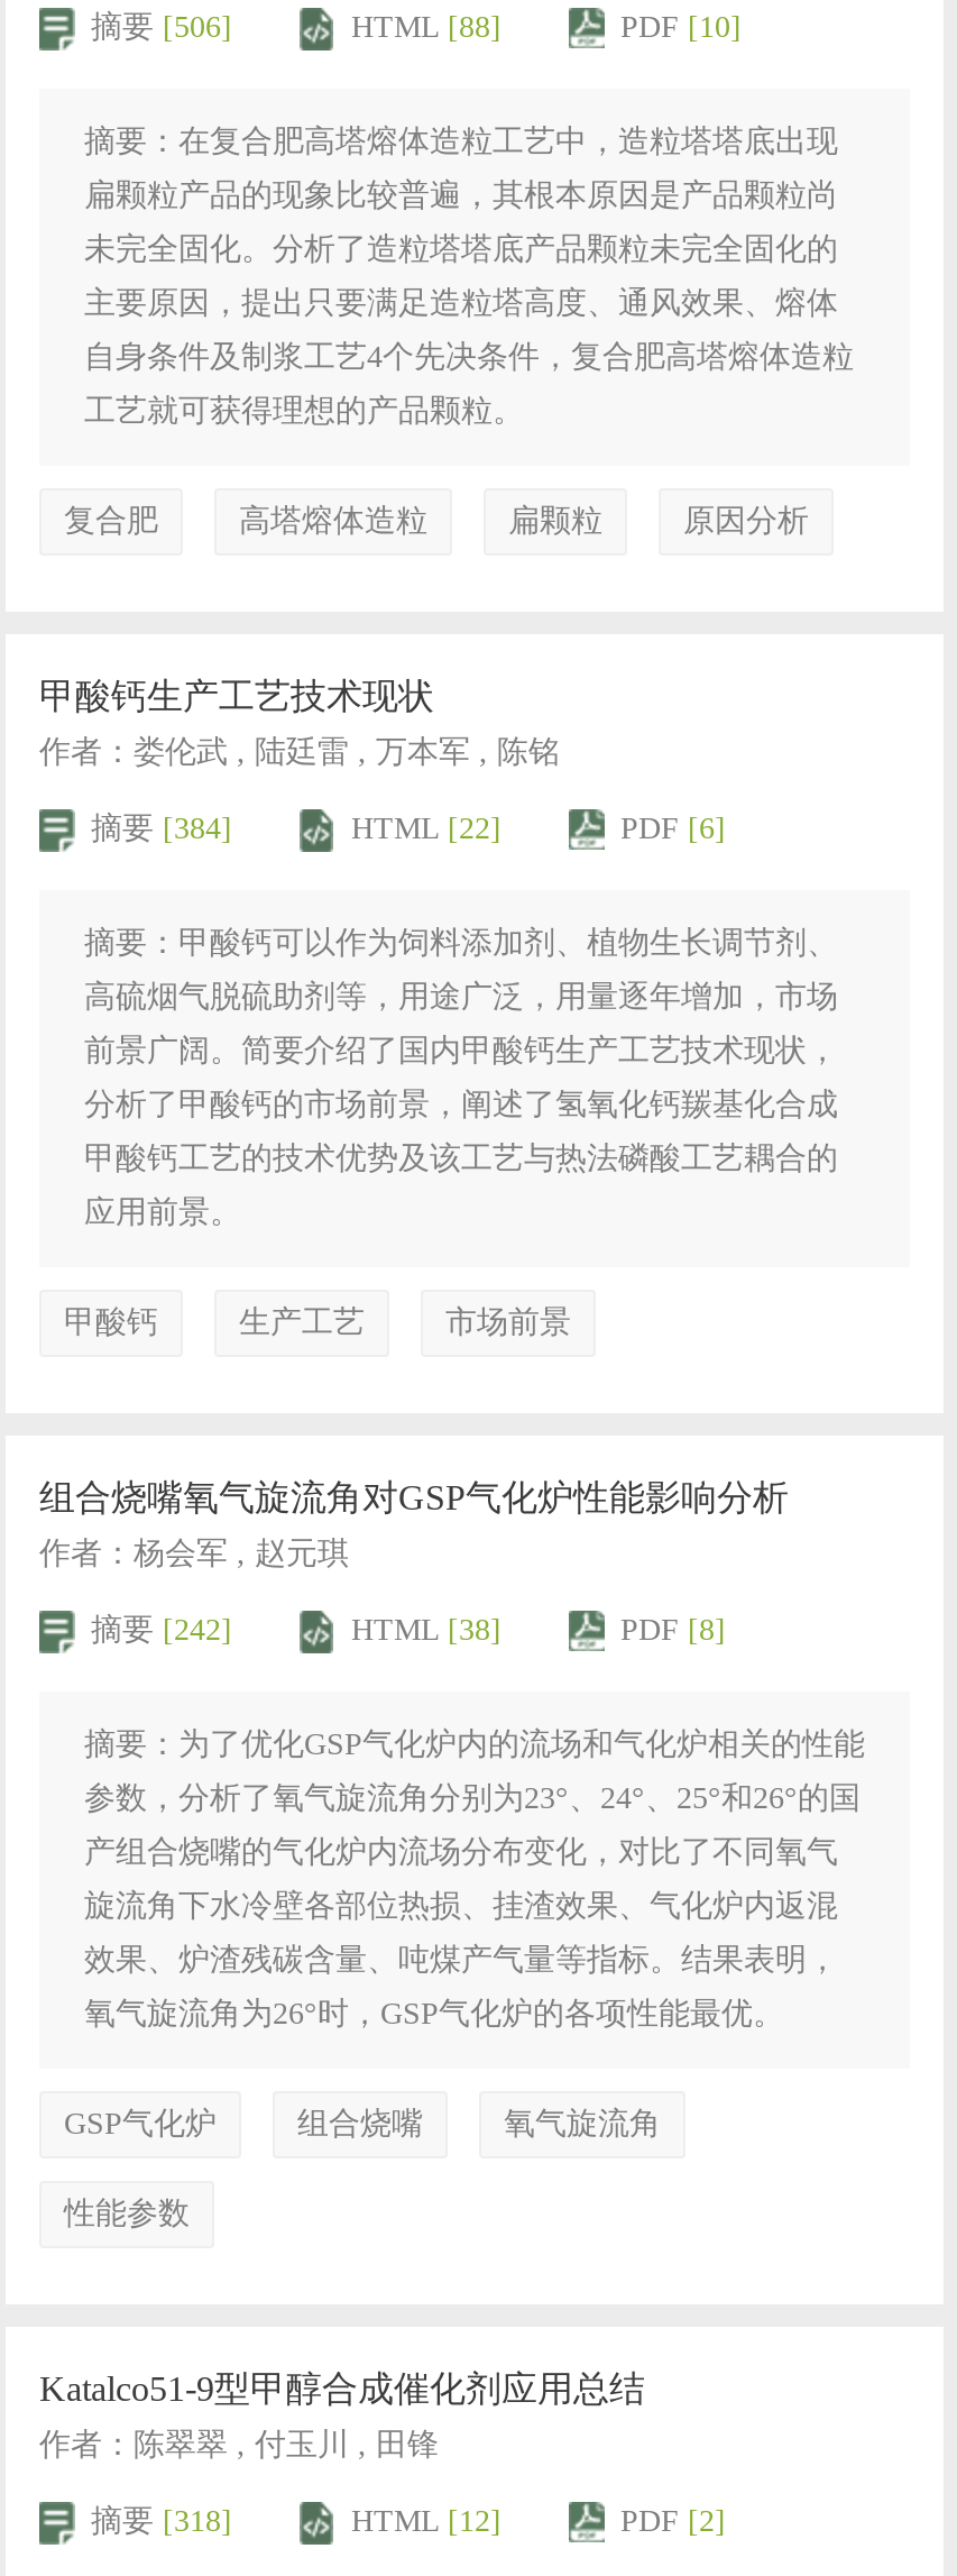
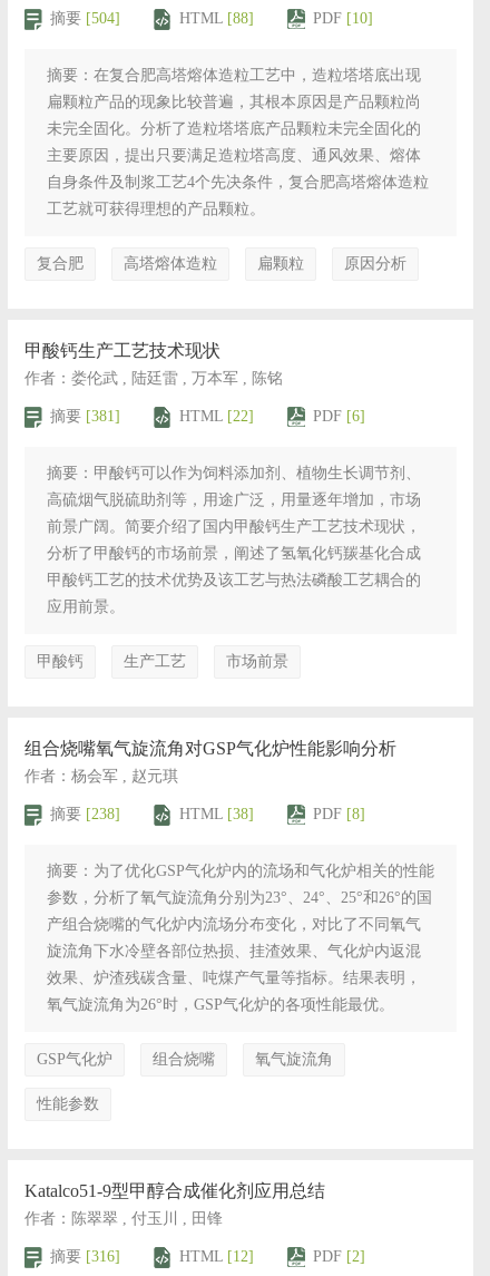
[91,10,232,44] 摘要[506] -> [50,10,120,27] 摘要[504]
[91,812,232,845] 摘要[384] -> [50,408,120,425] 摘要[381]
[91,1613,232,1647] 摘要[242] -> [50,806,120,822] 摘要[238]
[91,2504,232,2538] 摘要[318] -> [50,1248,120,1265] 摘要[316]

